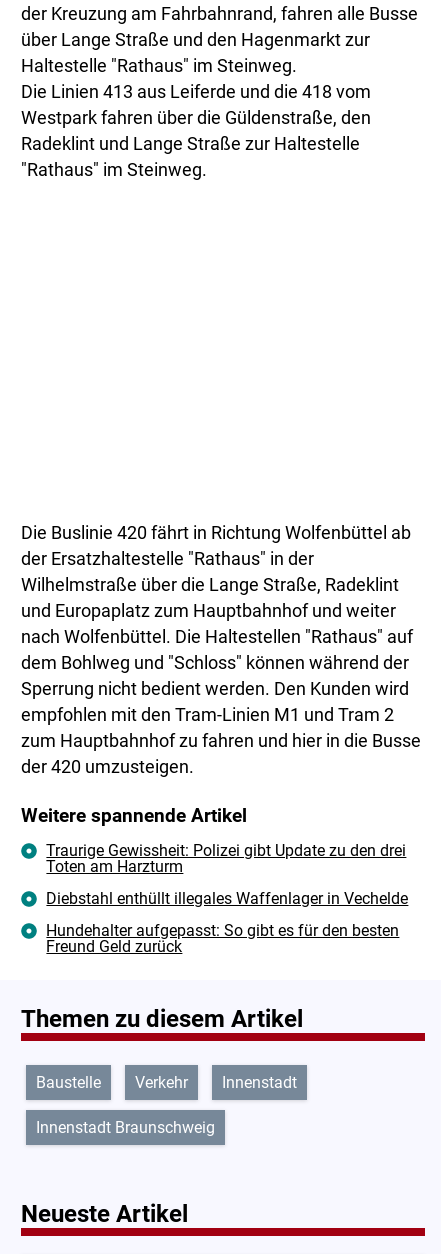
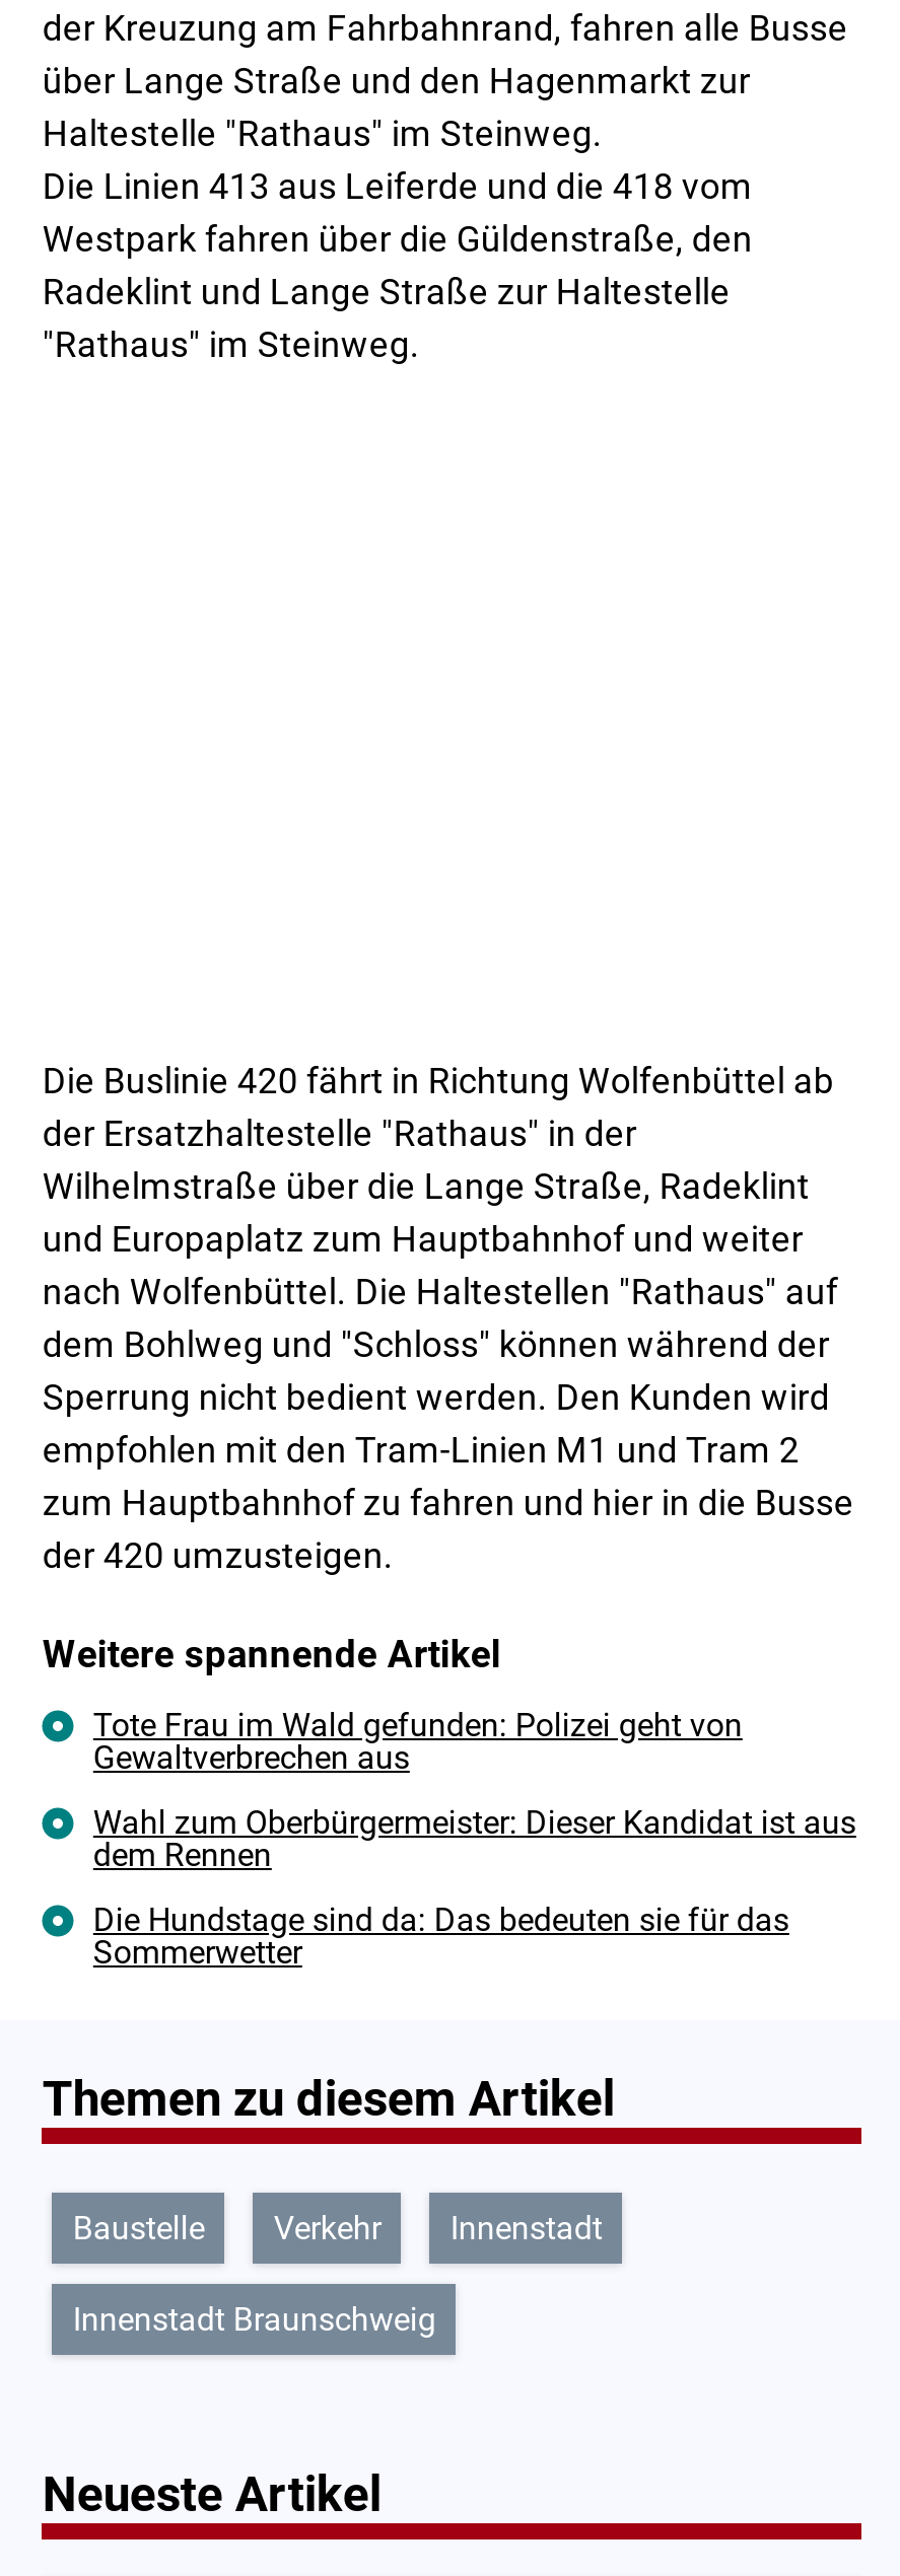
[46,841,406,876] Traurige Gewissheit: Polizei gibt Update zu den drei | Toten am Harzturm -> [93,1706,743,1777] Tote Frau im Wald gefunden: Polizei geht von | Gewaltverbrechen aus
[46,889,408,908] Diebstahl enthüllt illegales Waffenlager in Vechelde -> [93,1804,856,1875] Wahl zum Oberbürgermeister: Dieser Kandidat ist aus | dem Rennen
[46,921,399,956] Hundehalter aufgepasst: So gibt es für den besten | Freund Geld zurück -> [93,1901,789,1972] Die Hundstage sind da: Das bedeuten sie für das | Sommerwetter

